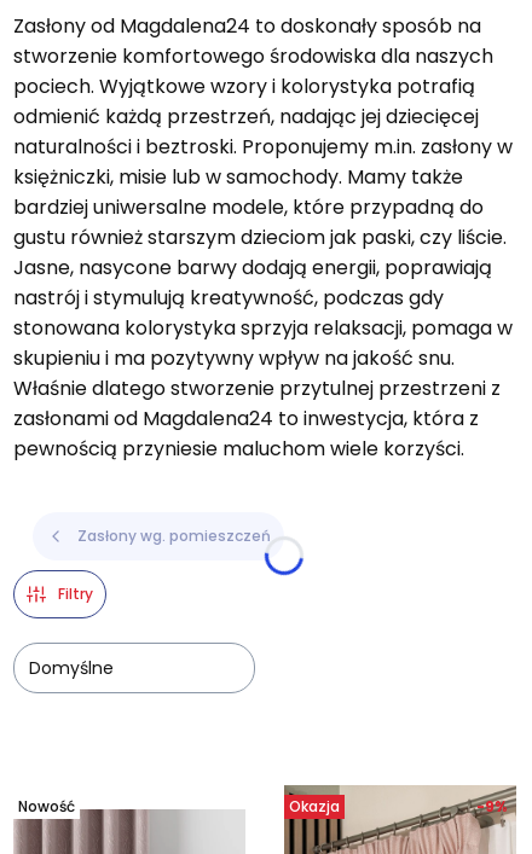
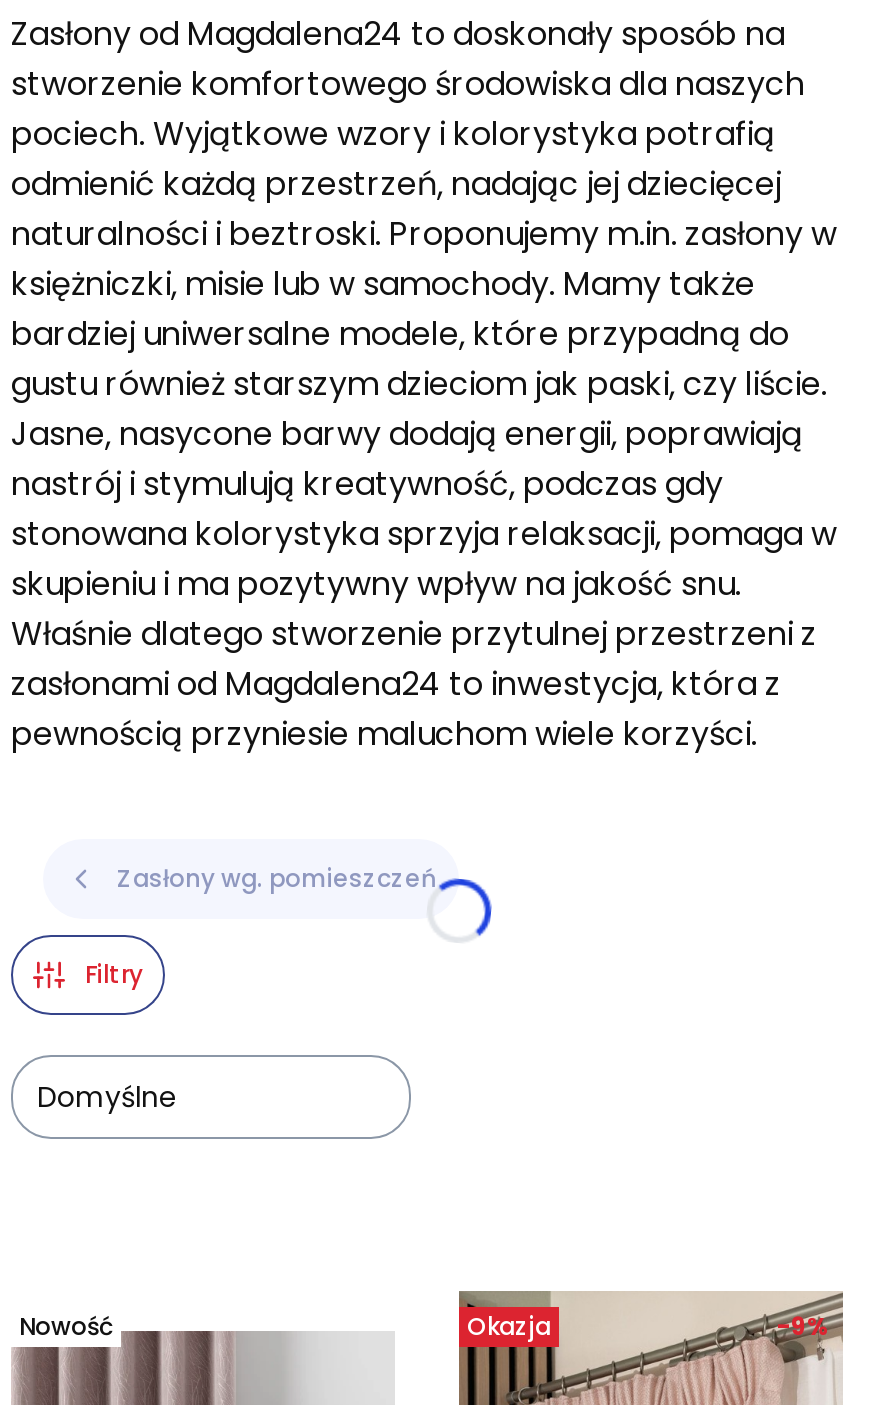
[264,536,303,576] [image] -> [427,877,493,943] [image]

